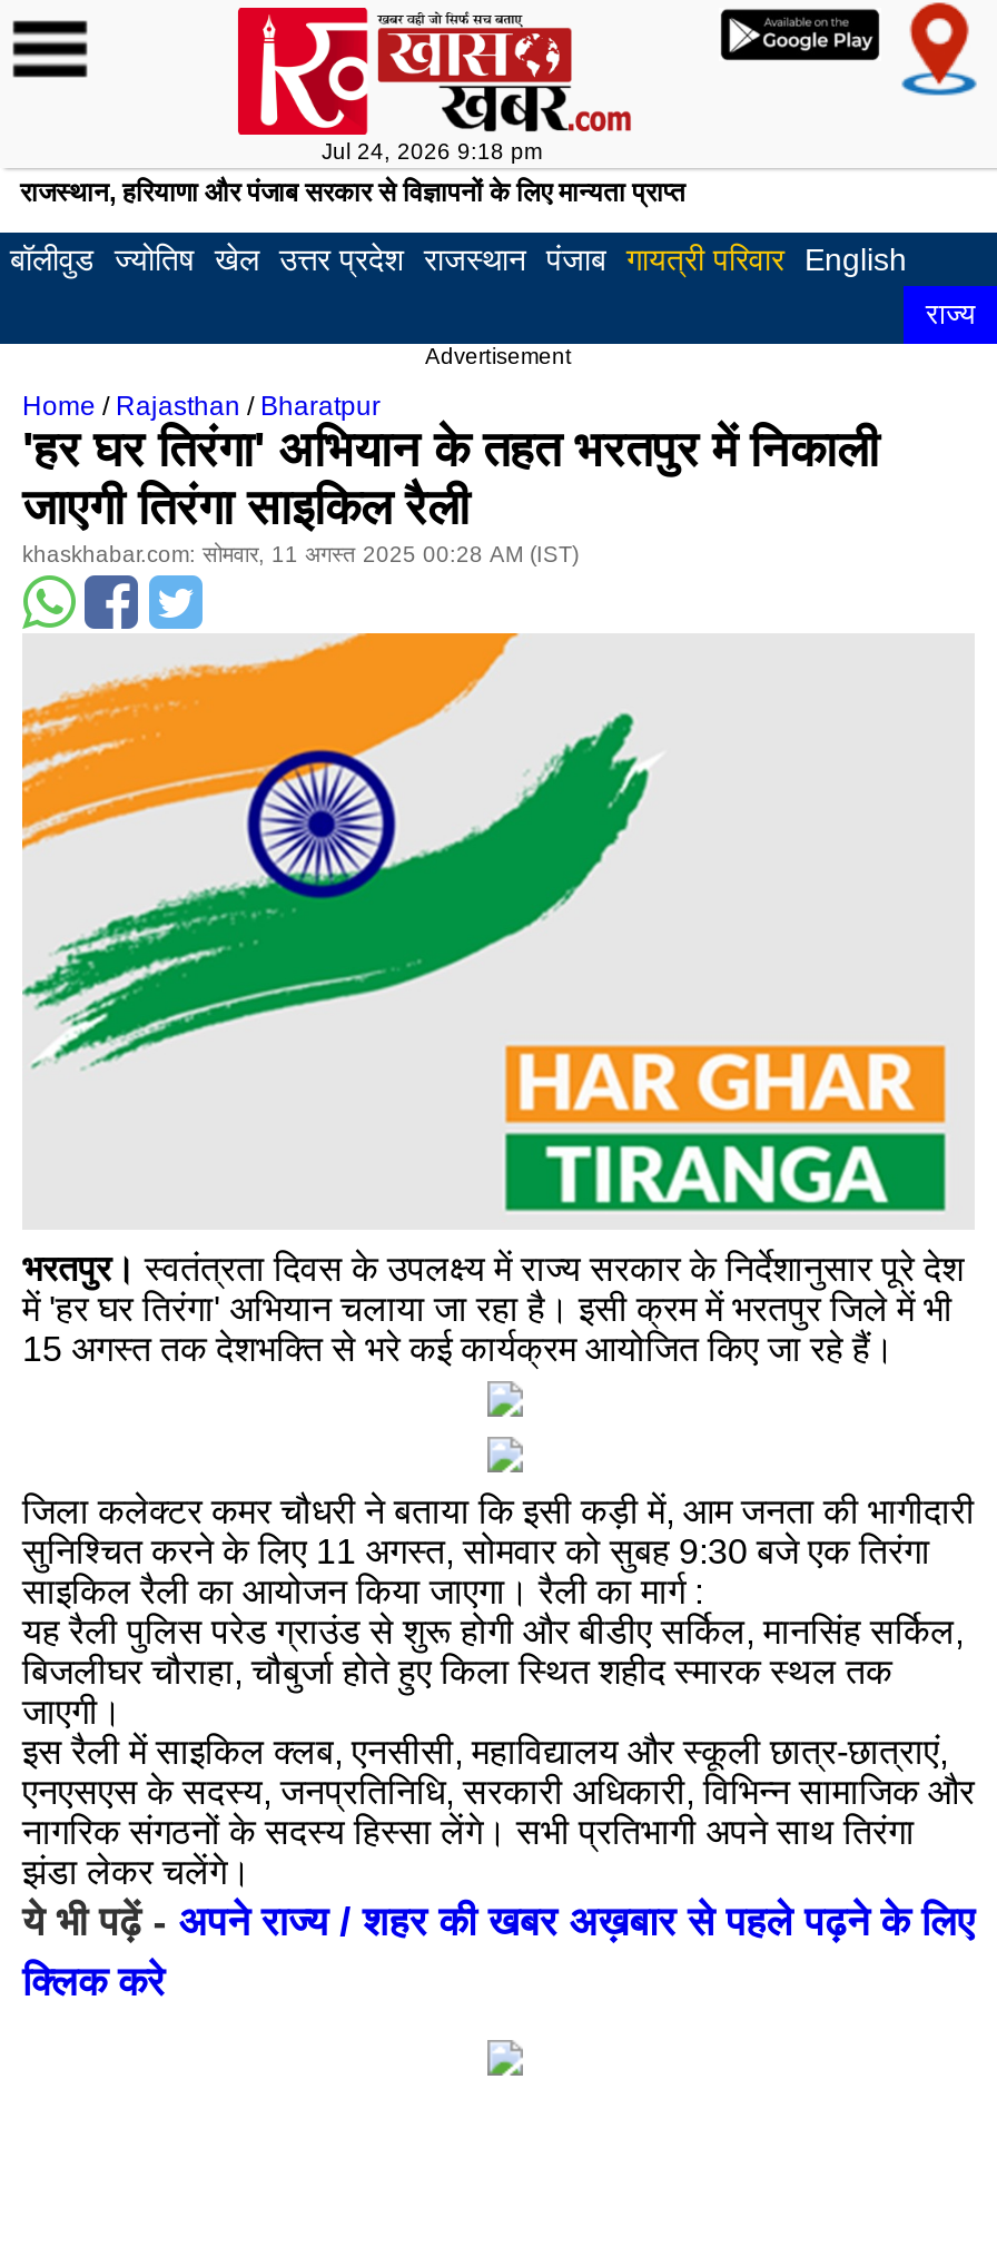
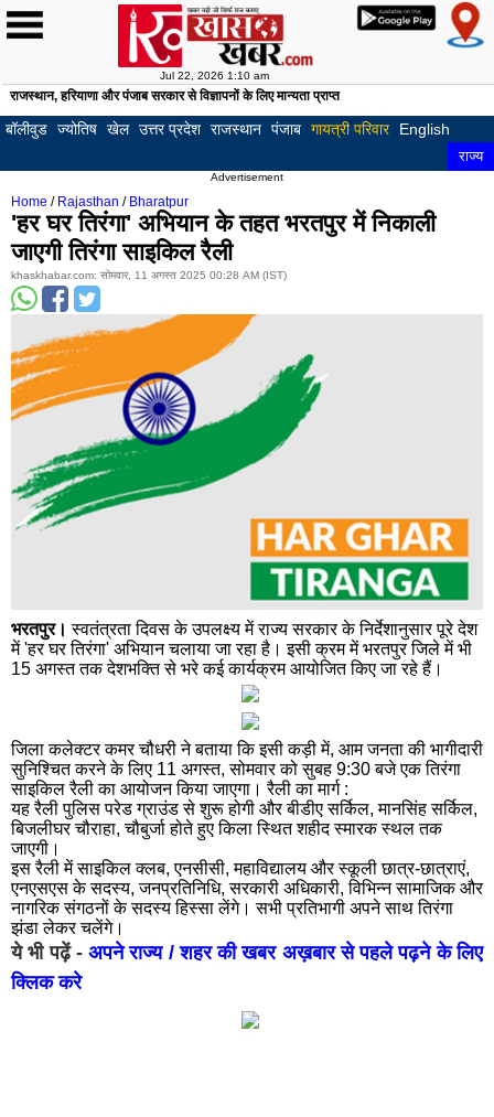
[322,139,542,164] Jul 24, 2026 9:18 pm -> [159,69,269,82] Jul 22, 2026 1:10 am

